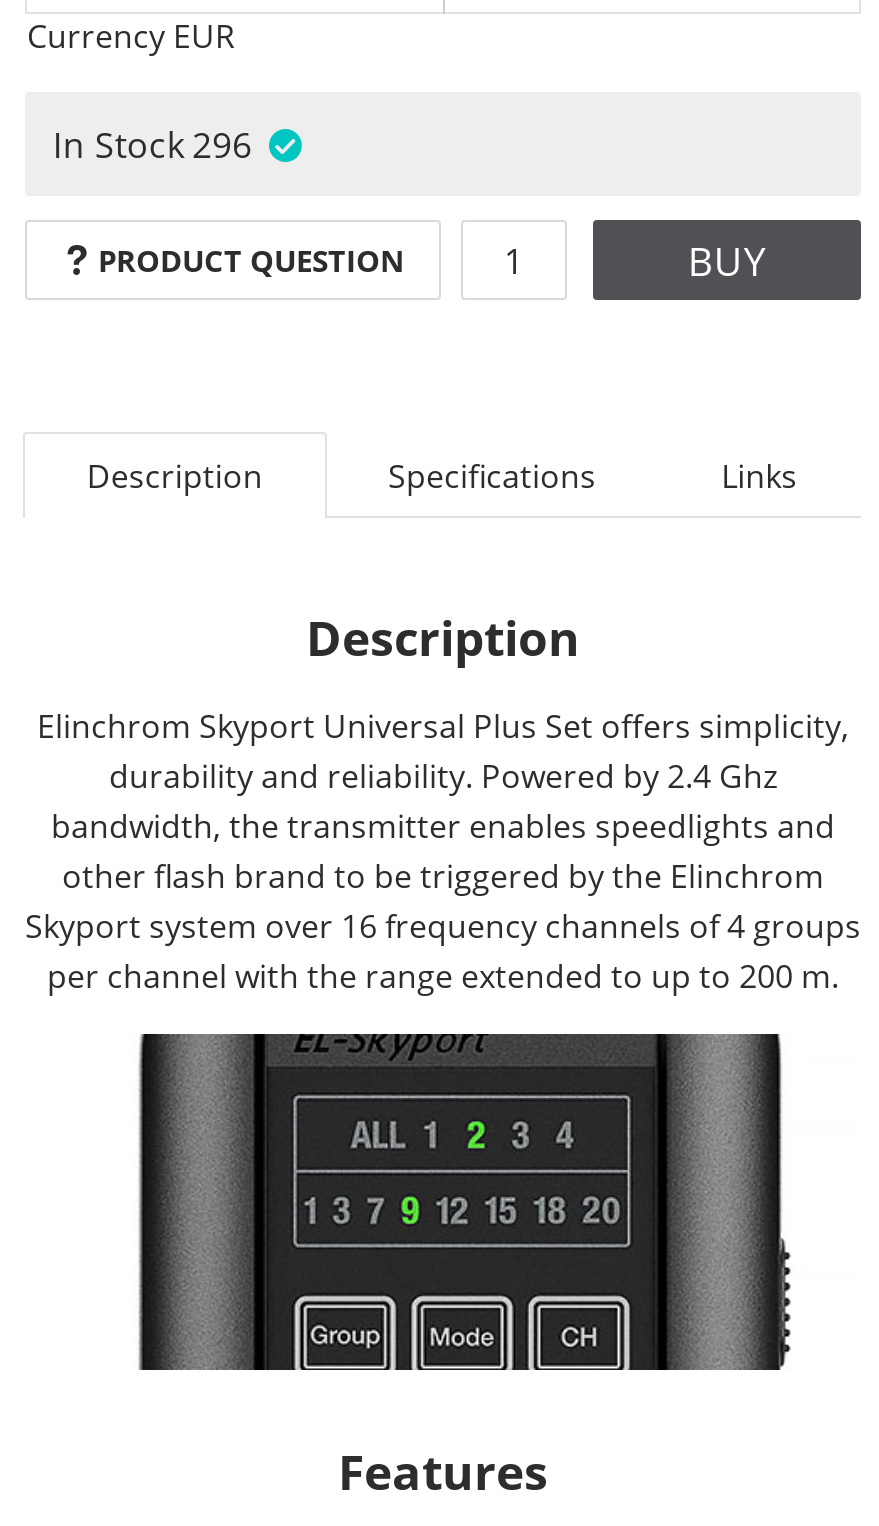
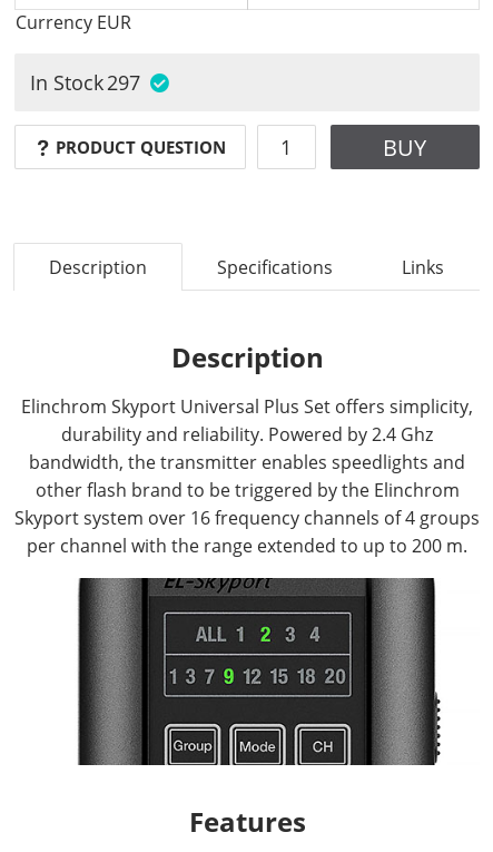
[53,119,252,167] In Stock 296 -> [30,69,141,95] In Stock 297

